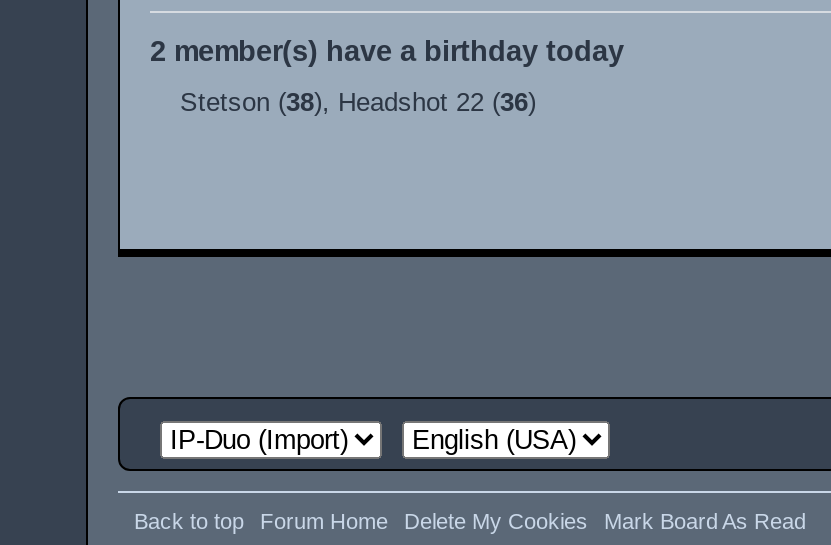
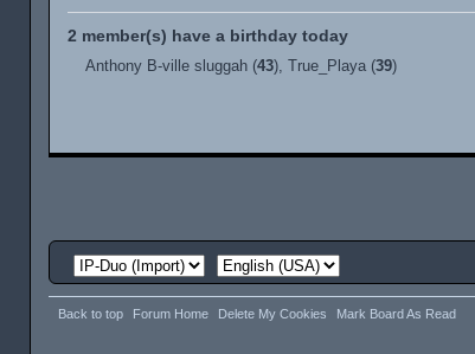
[180,86,536,116] Stetson (38), Headshot 22 (36) -> [85,56,397,74] Anthony B-ville sluggah (43), True_Playa (39)

